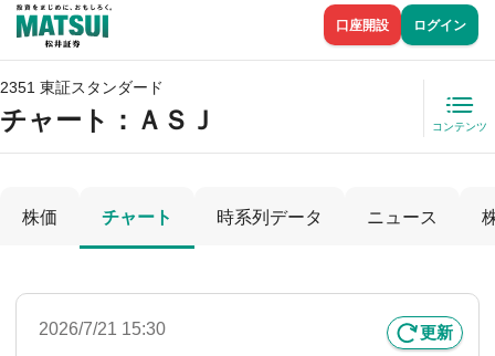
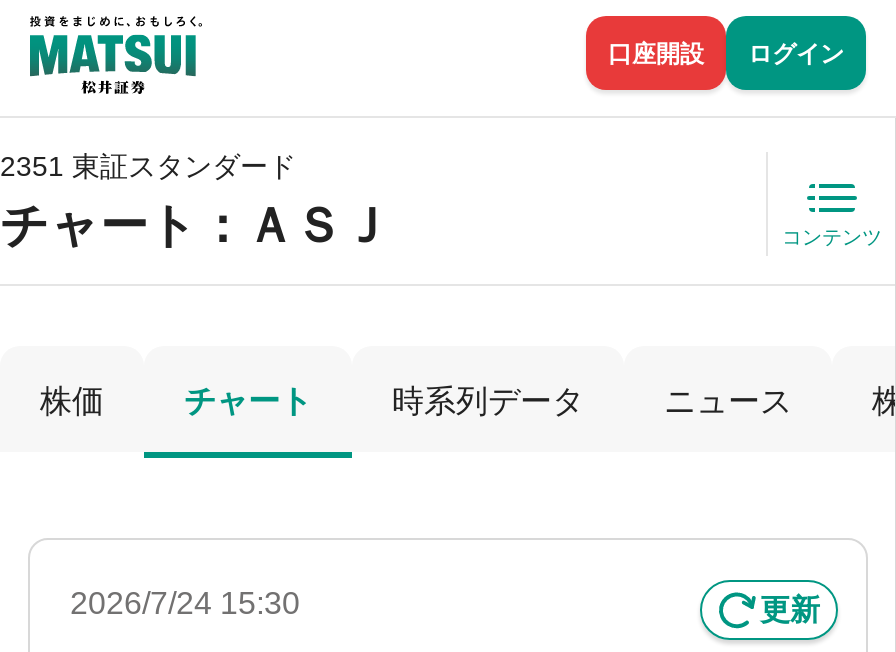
[39,320,166,338] 2026/7/21 15:30 -> [70,586,300,620] 2026/7/24 15:30

